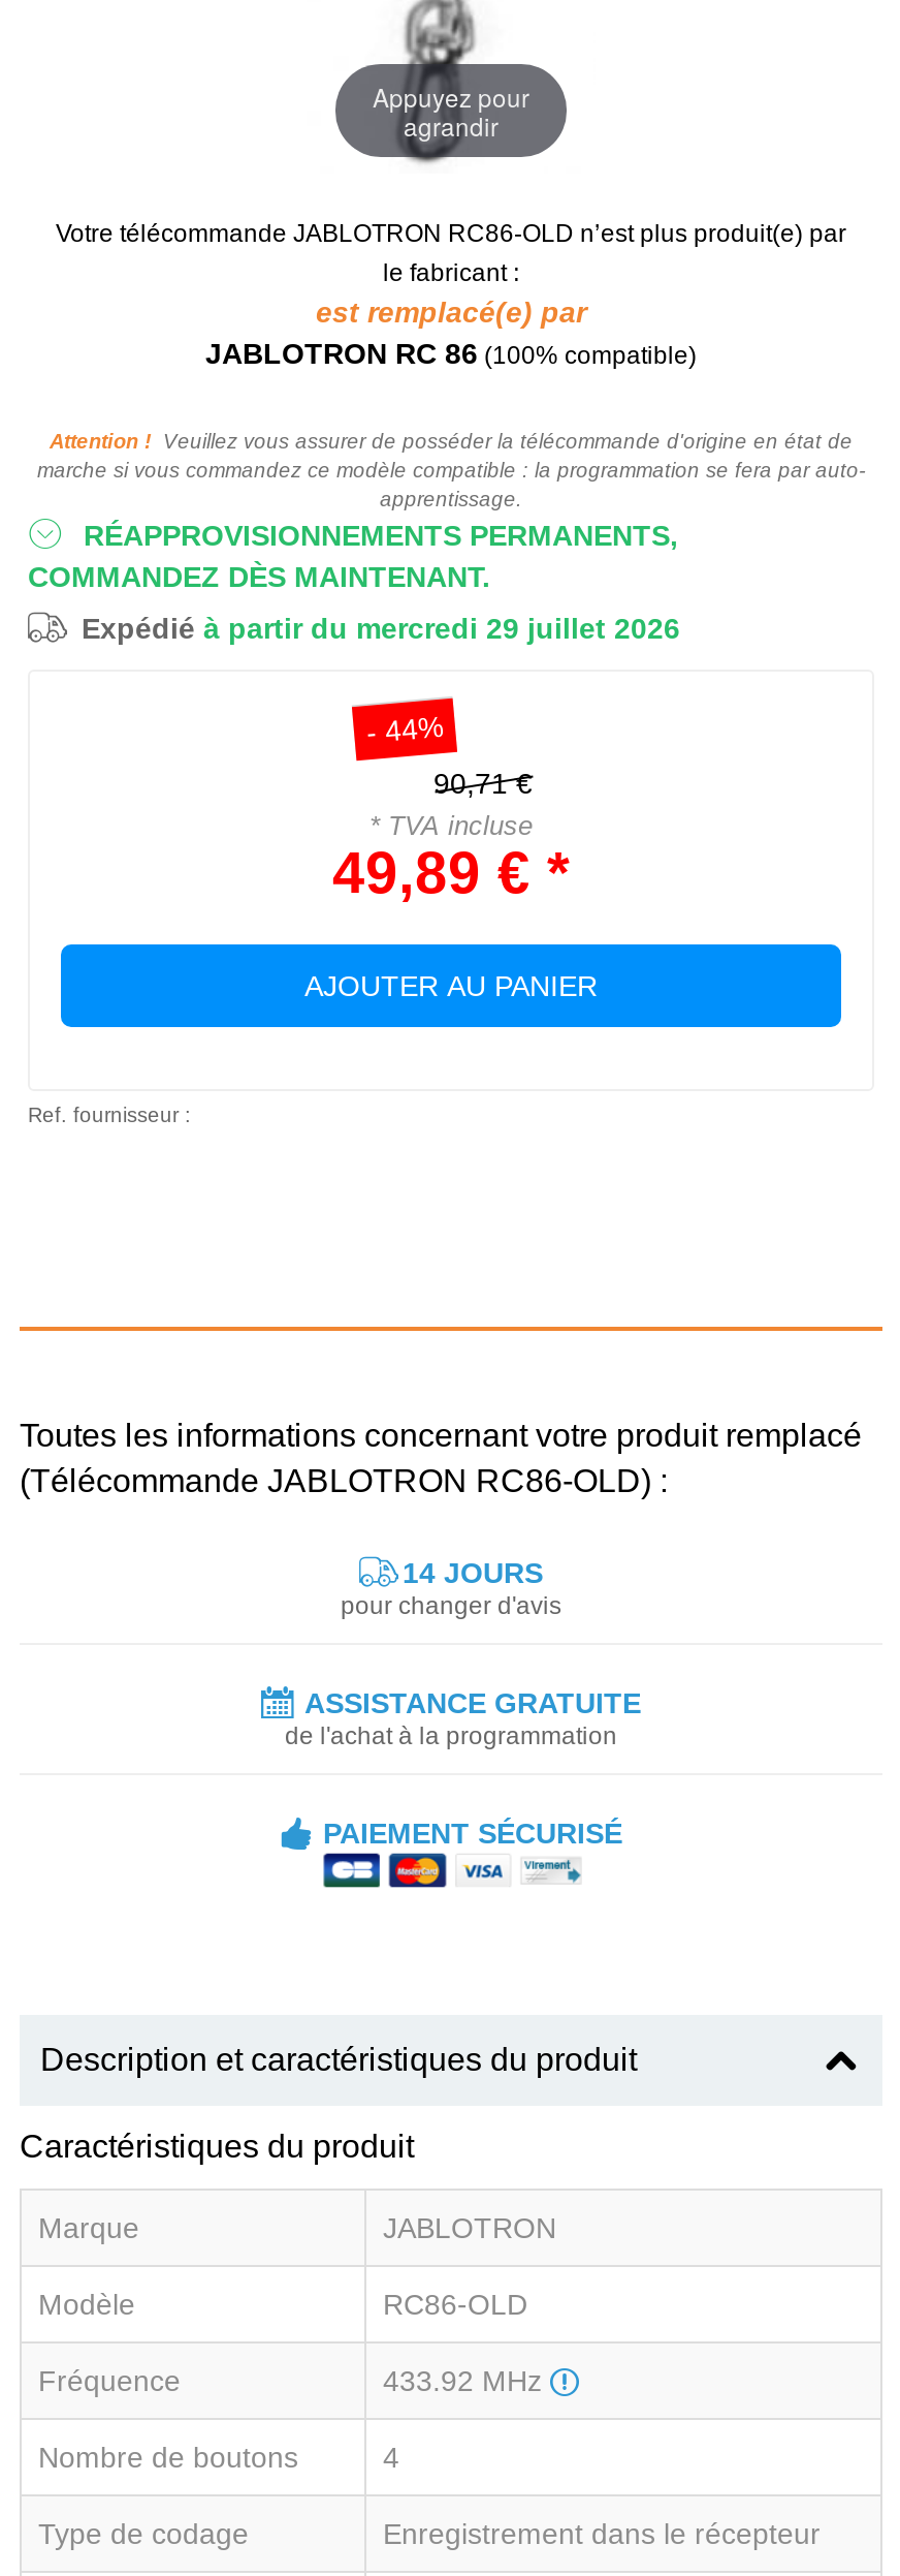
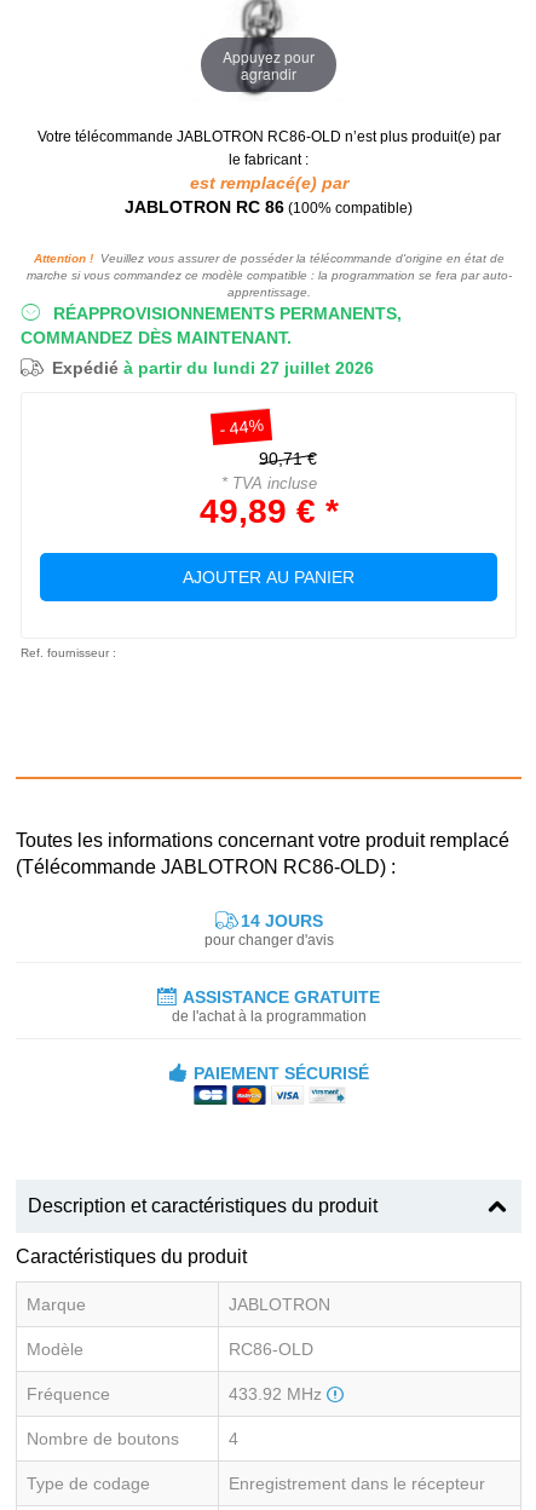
[82,612,680,645] Expédié à partir du mercredi 29 juillet 2026 -> [52,358,374,377] Expédié à partir du lundi 27 juillet 2026

